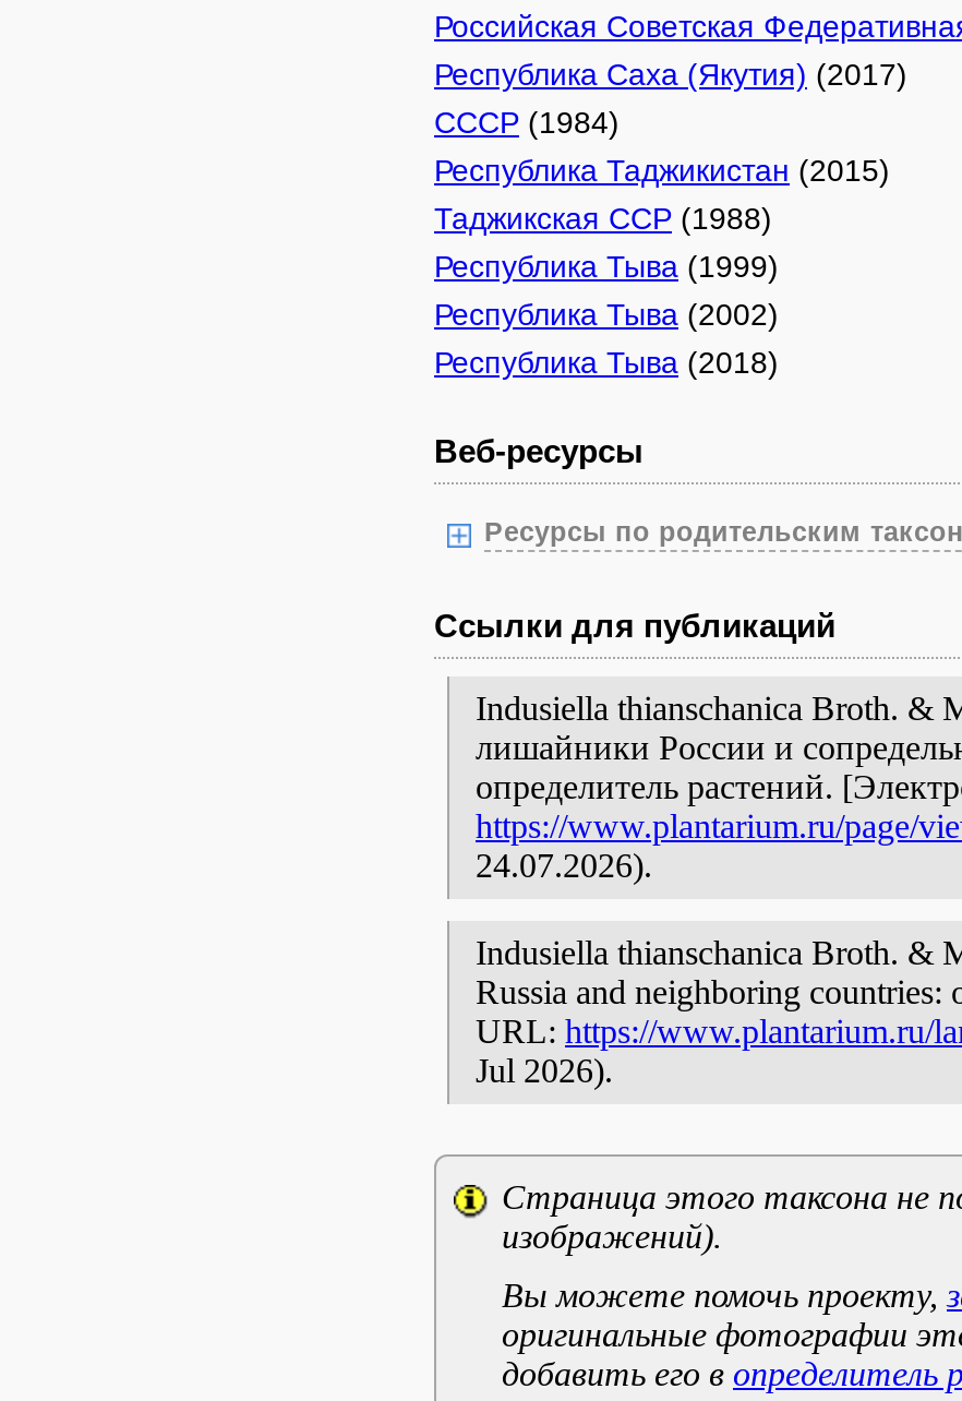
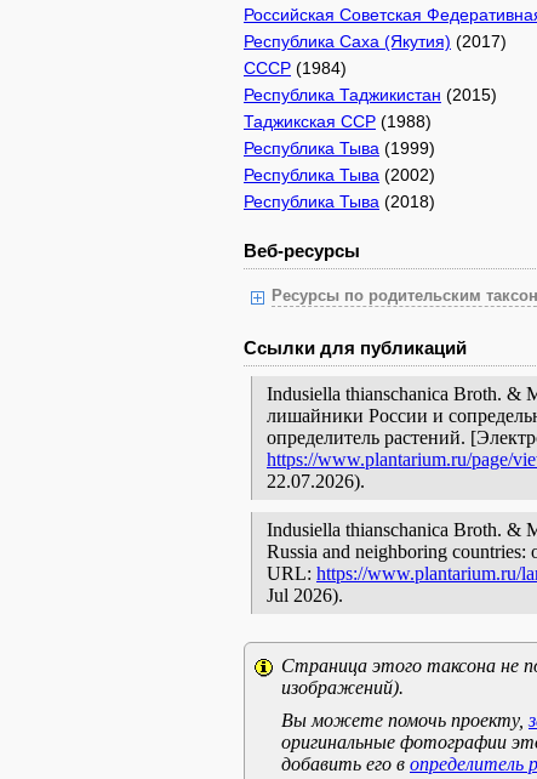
[476,847,652,884] 24.07.2026). -> [267,471,365,491] 22.07.2026).

